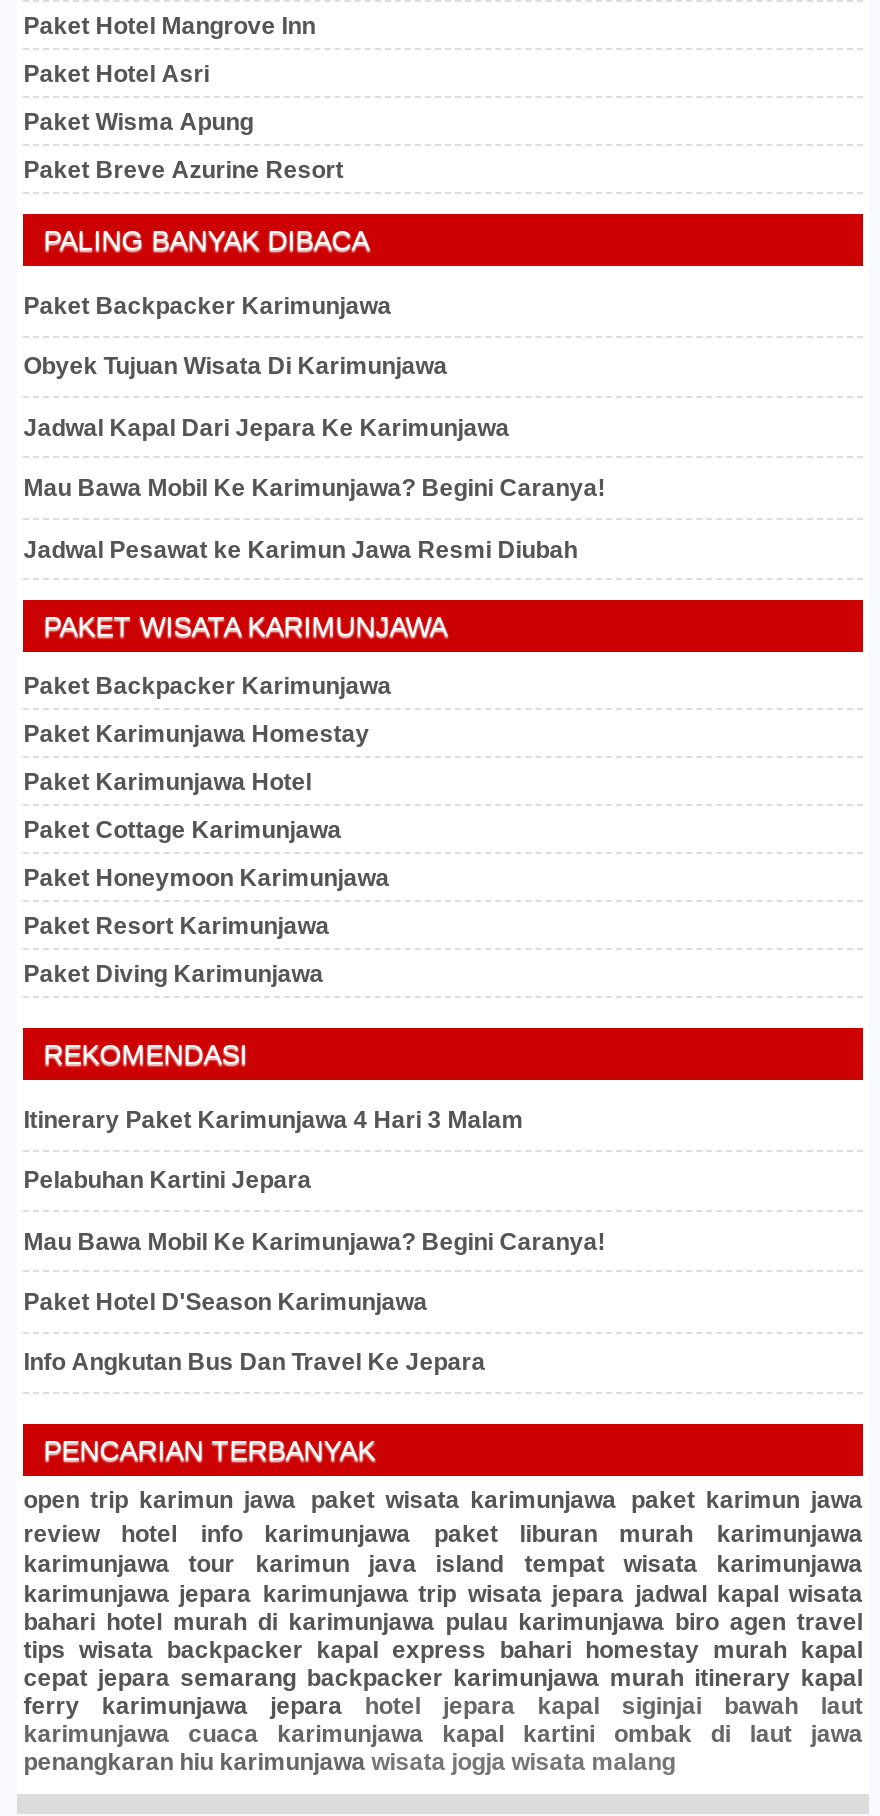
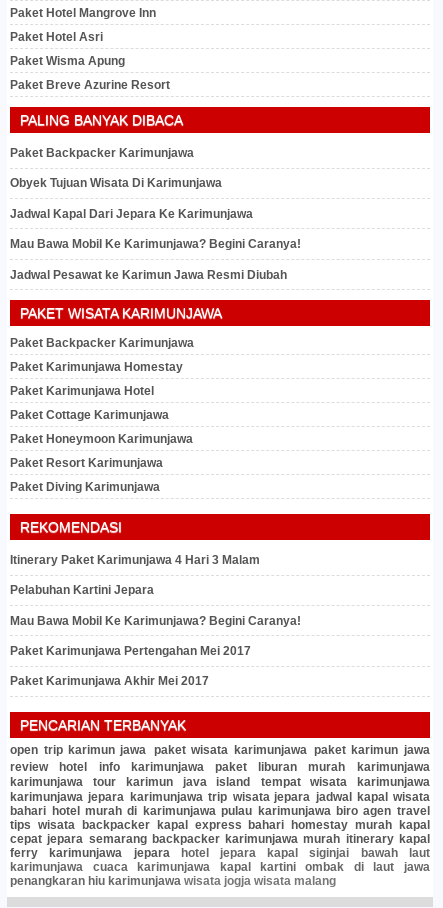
[23,1288,427,1316] Paket Hotel D'Season Karimunjawa -> [10,644,251,658] Paket Karimunjawa Pertengahan Mei 2017
[23,1349,485,1377] Info Angkutan Bus Dan Travel Ke Jepara -> [10,674,209,688] Paket Karimunjawa Akhir Mei 2017

